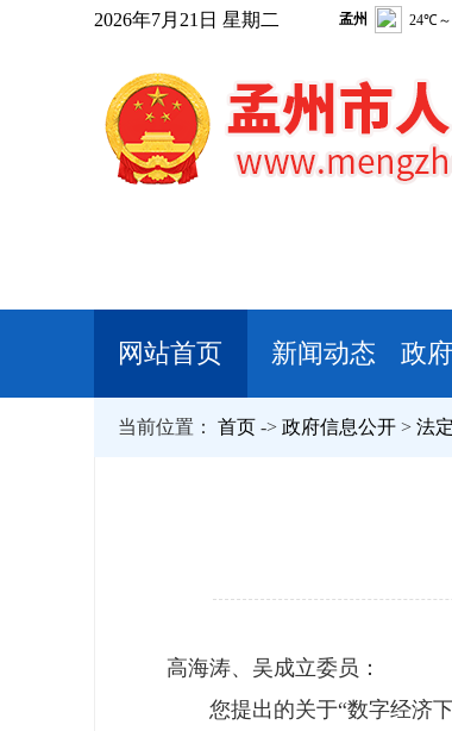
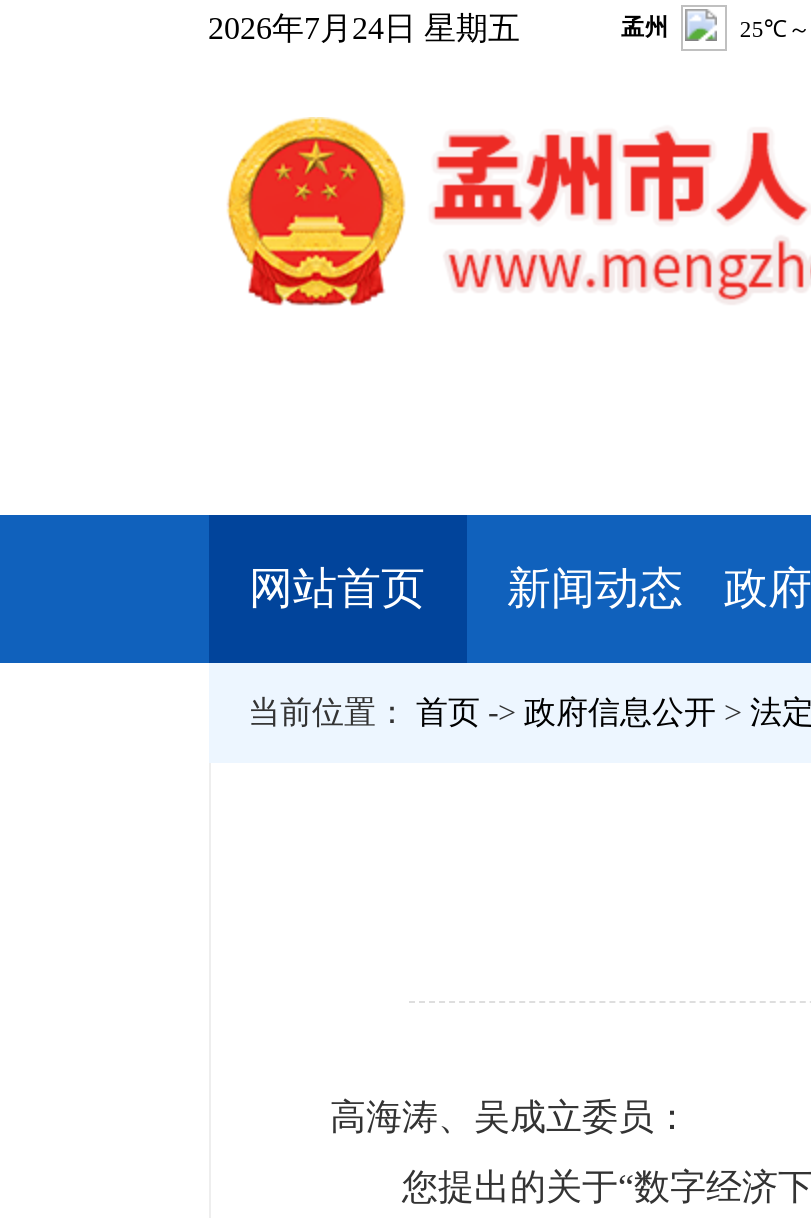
[93,10,279,30] 2026年7月21日 星期二 -> [208,11,520,45] 2026年7月24日 星期五

